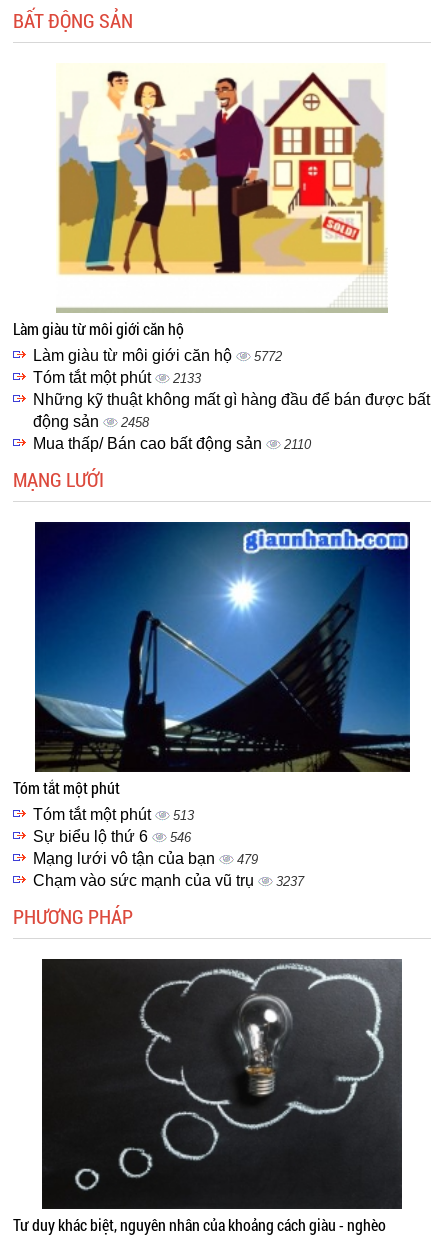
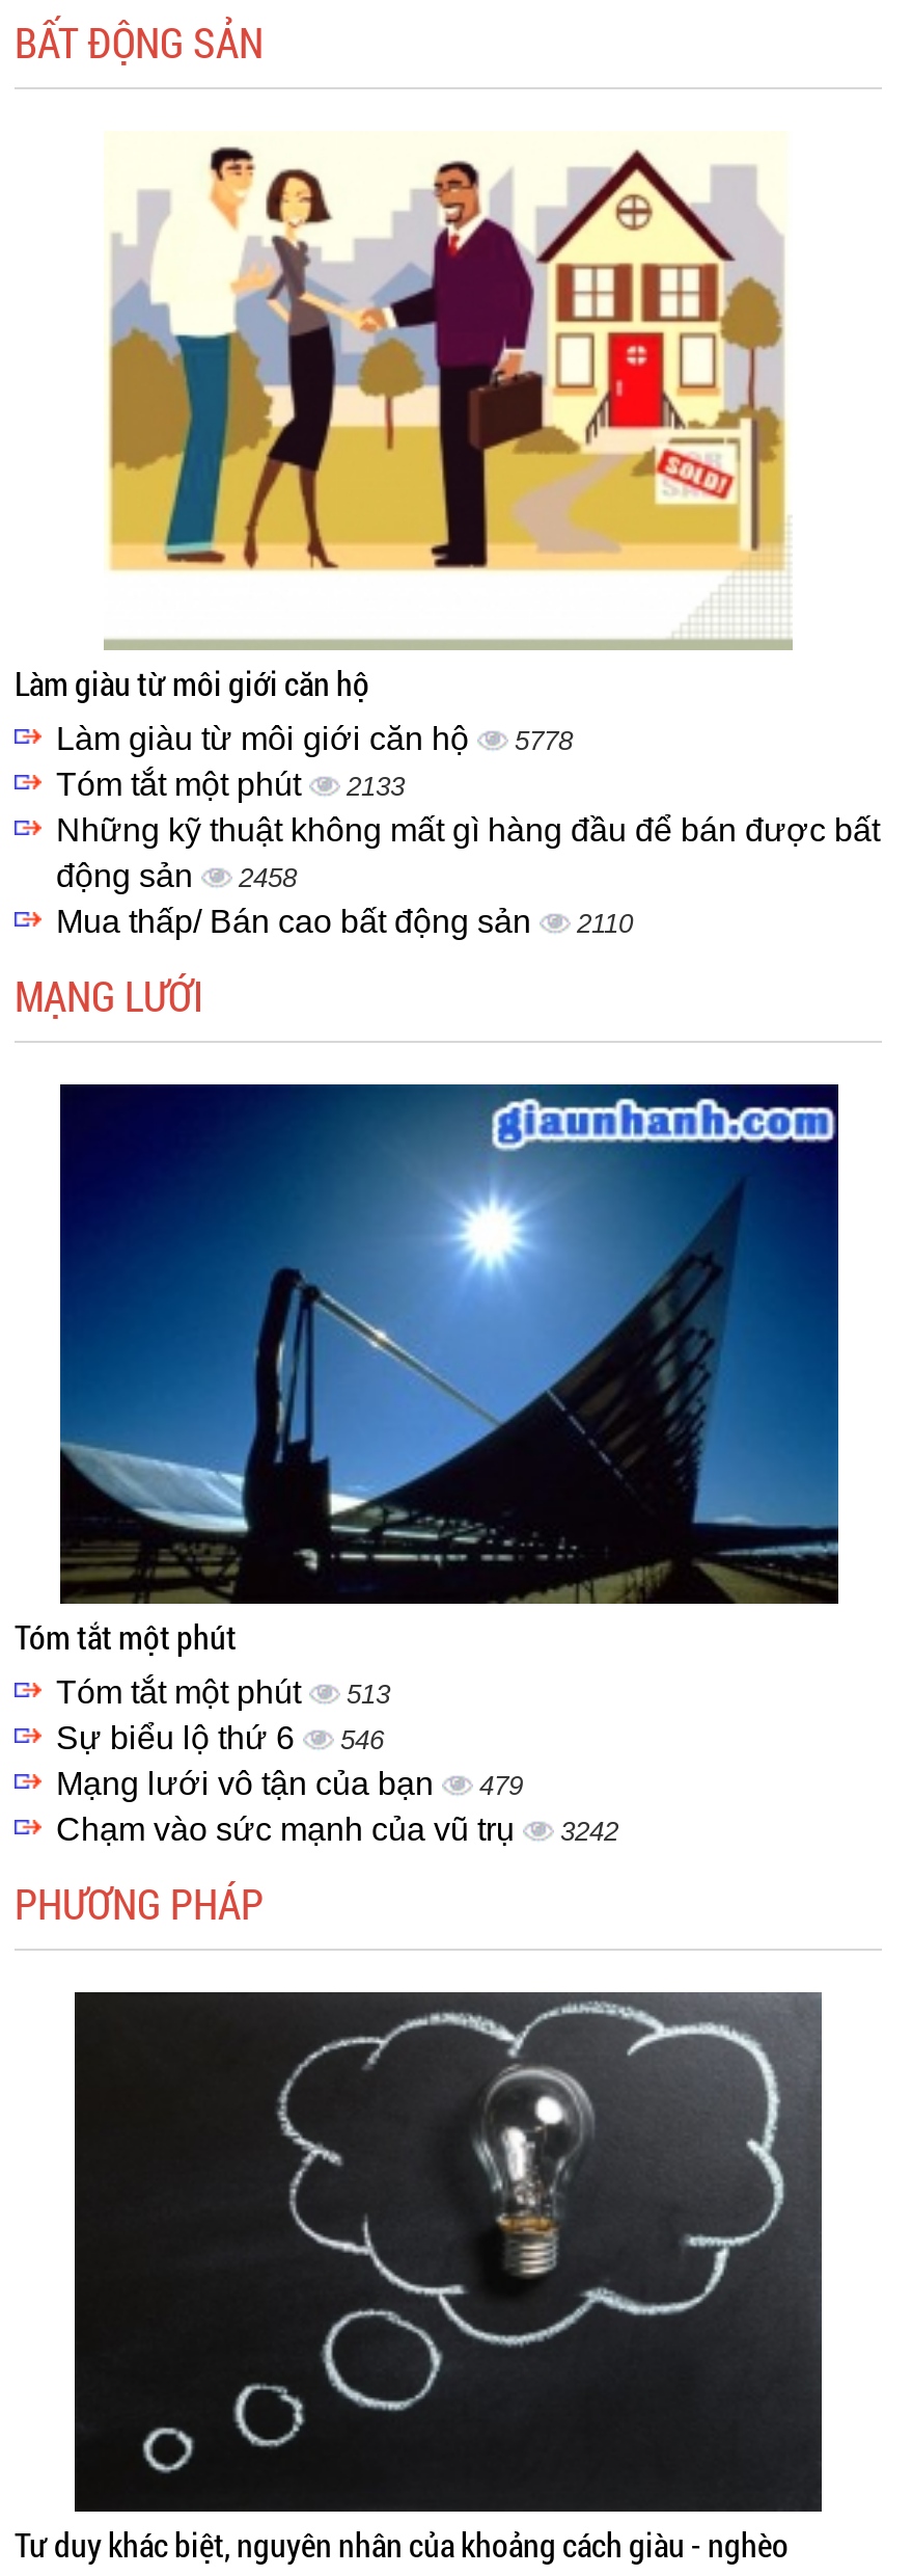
[33,347,282,364] Làm giàu từ môi giới căn hộ 5772 -> [56,721,573,756] Làm giàu từ môi giới căn hộ 5778
[33,872,304,889] Chạm vào sức mạnh của vũ trụ 3237 -> [56,1812,618,1847] Chạm vào sức mạnh của vũ trụ 3242

